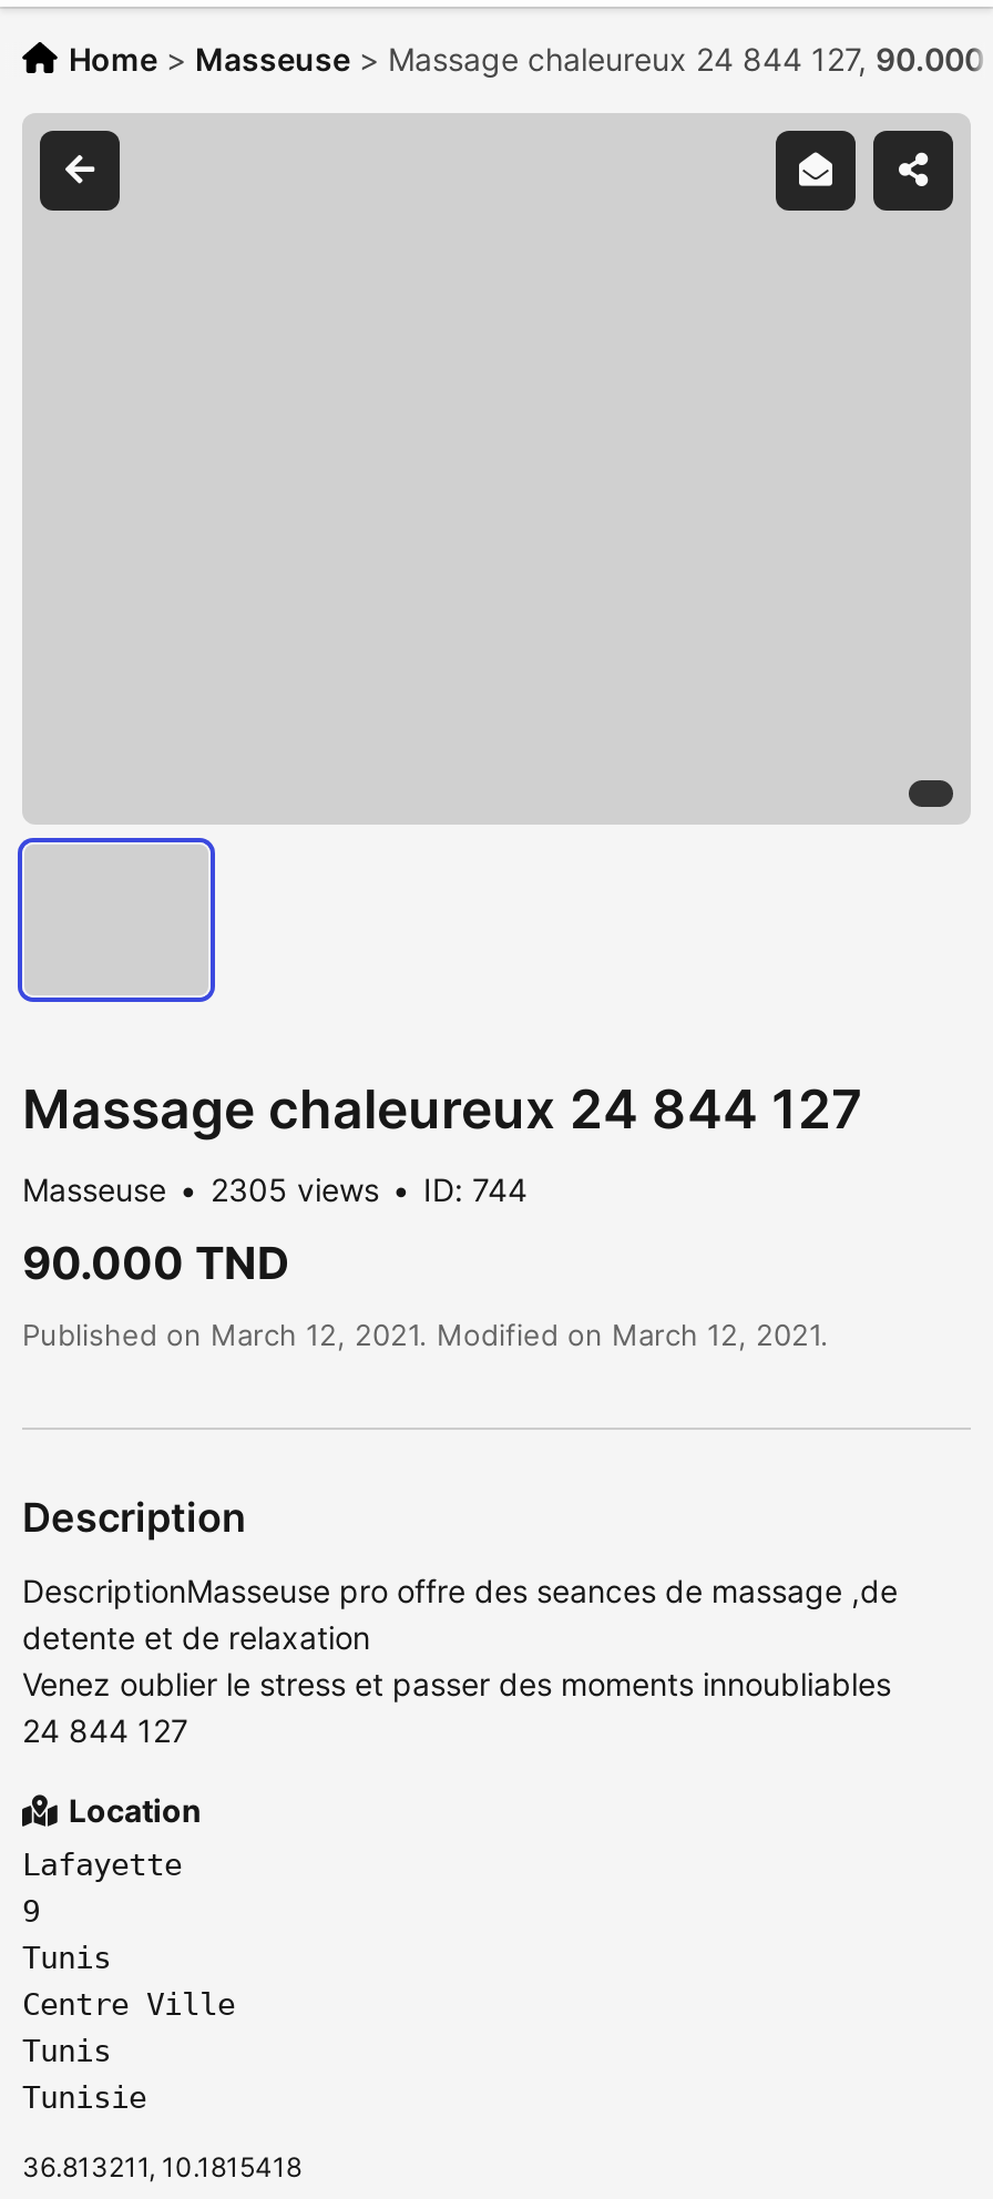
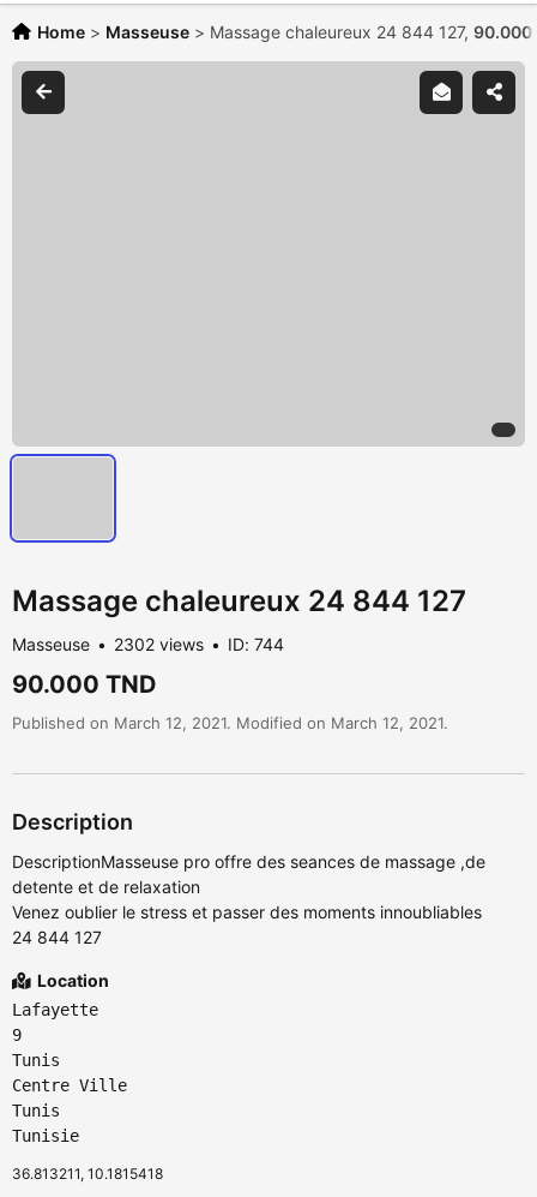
[22,1171,528,1208] Masseuse 2305 views ID: 744 -> [12,634,284,654] Masseuse 2302 views ID: 744

